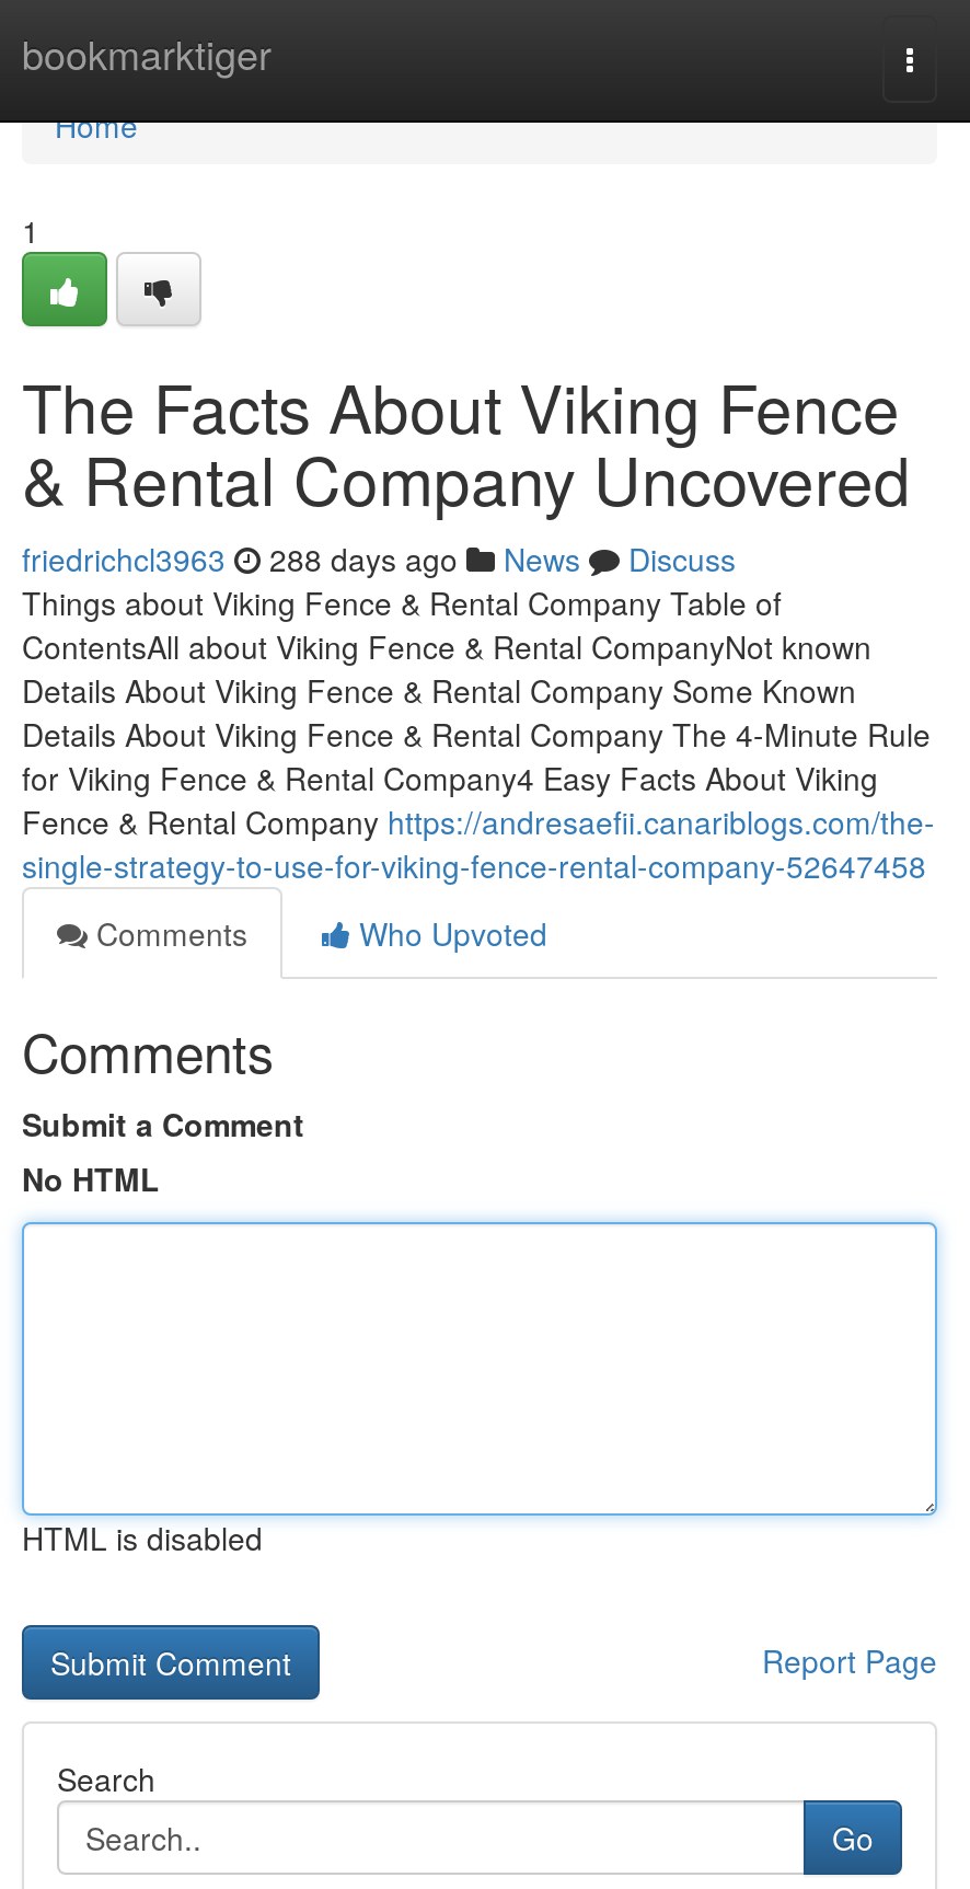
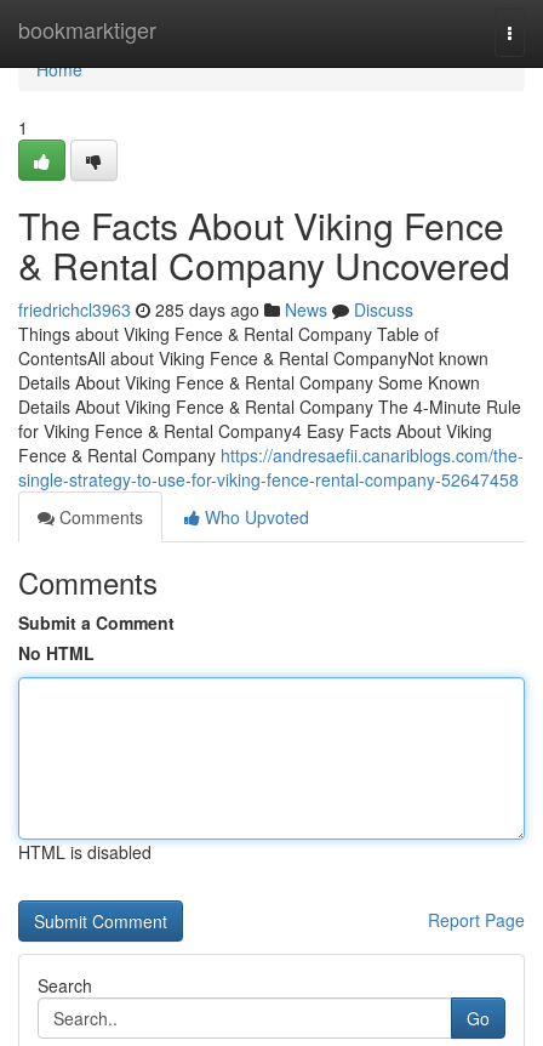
[22,537,736,580] friedrichcl3963 288 days ago News Discuss -> [18,297,413,322] friedrichcl3963 285 days ago News Discuss

